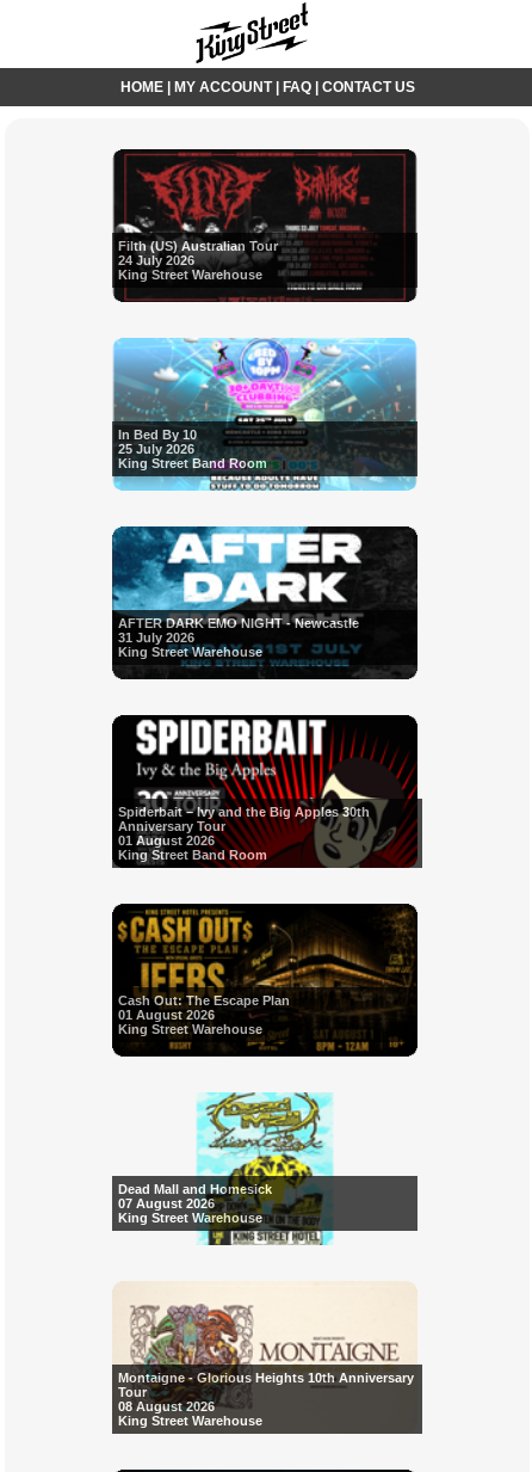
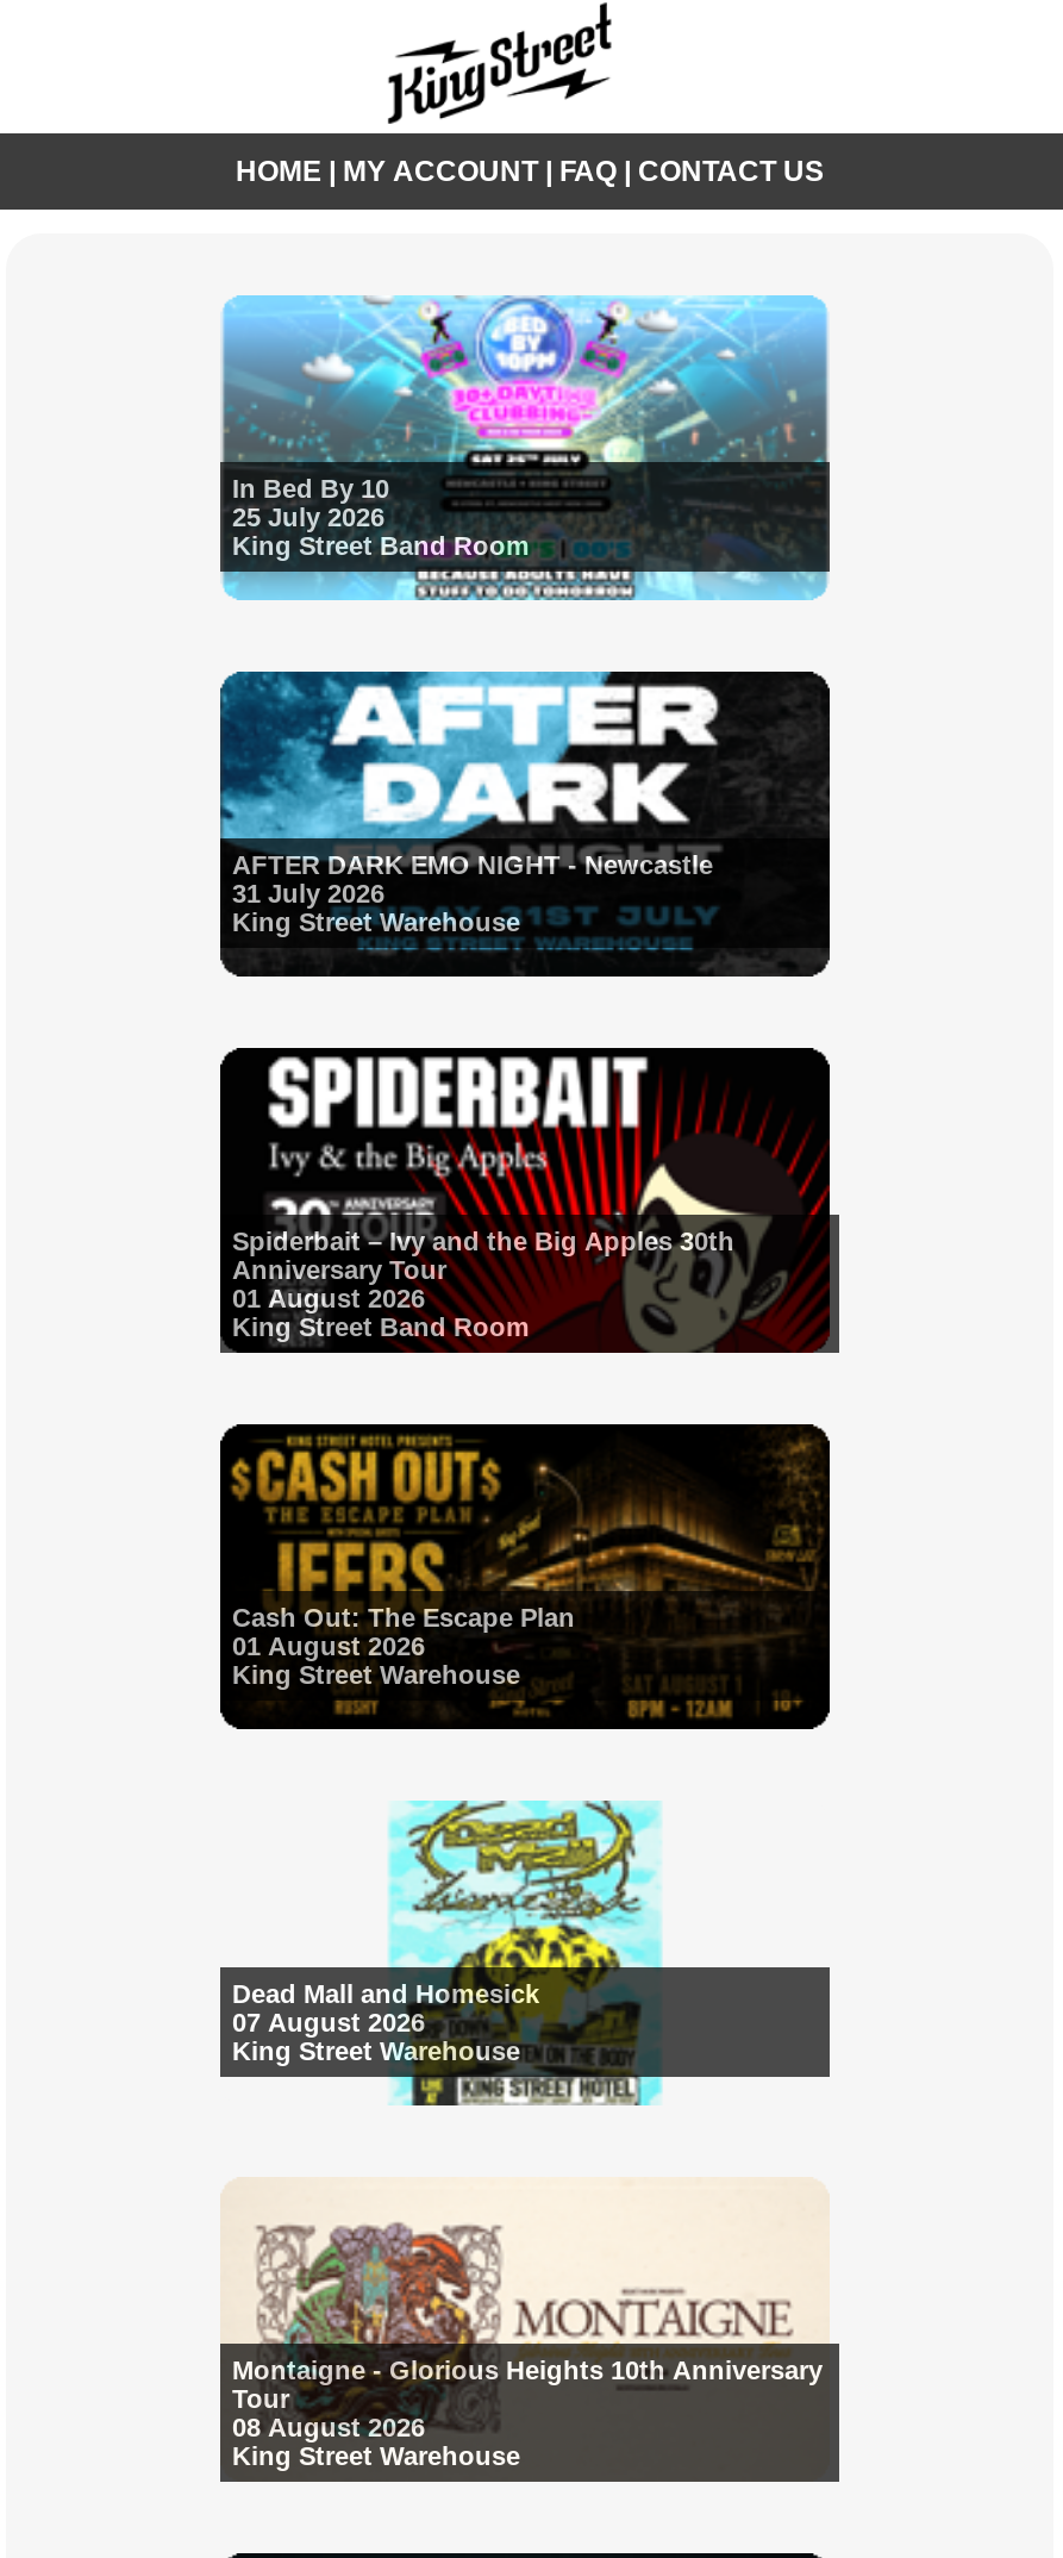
[112,148,417,303] [image] | Filth (US) Australian Tour | 24 July 2026 | King Street Warehouse -> none

